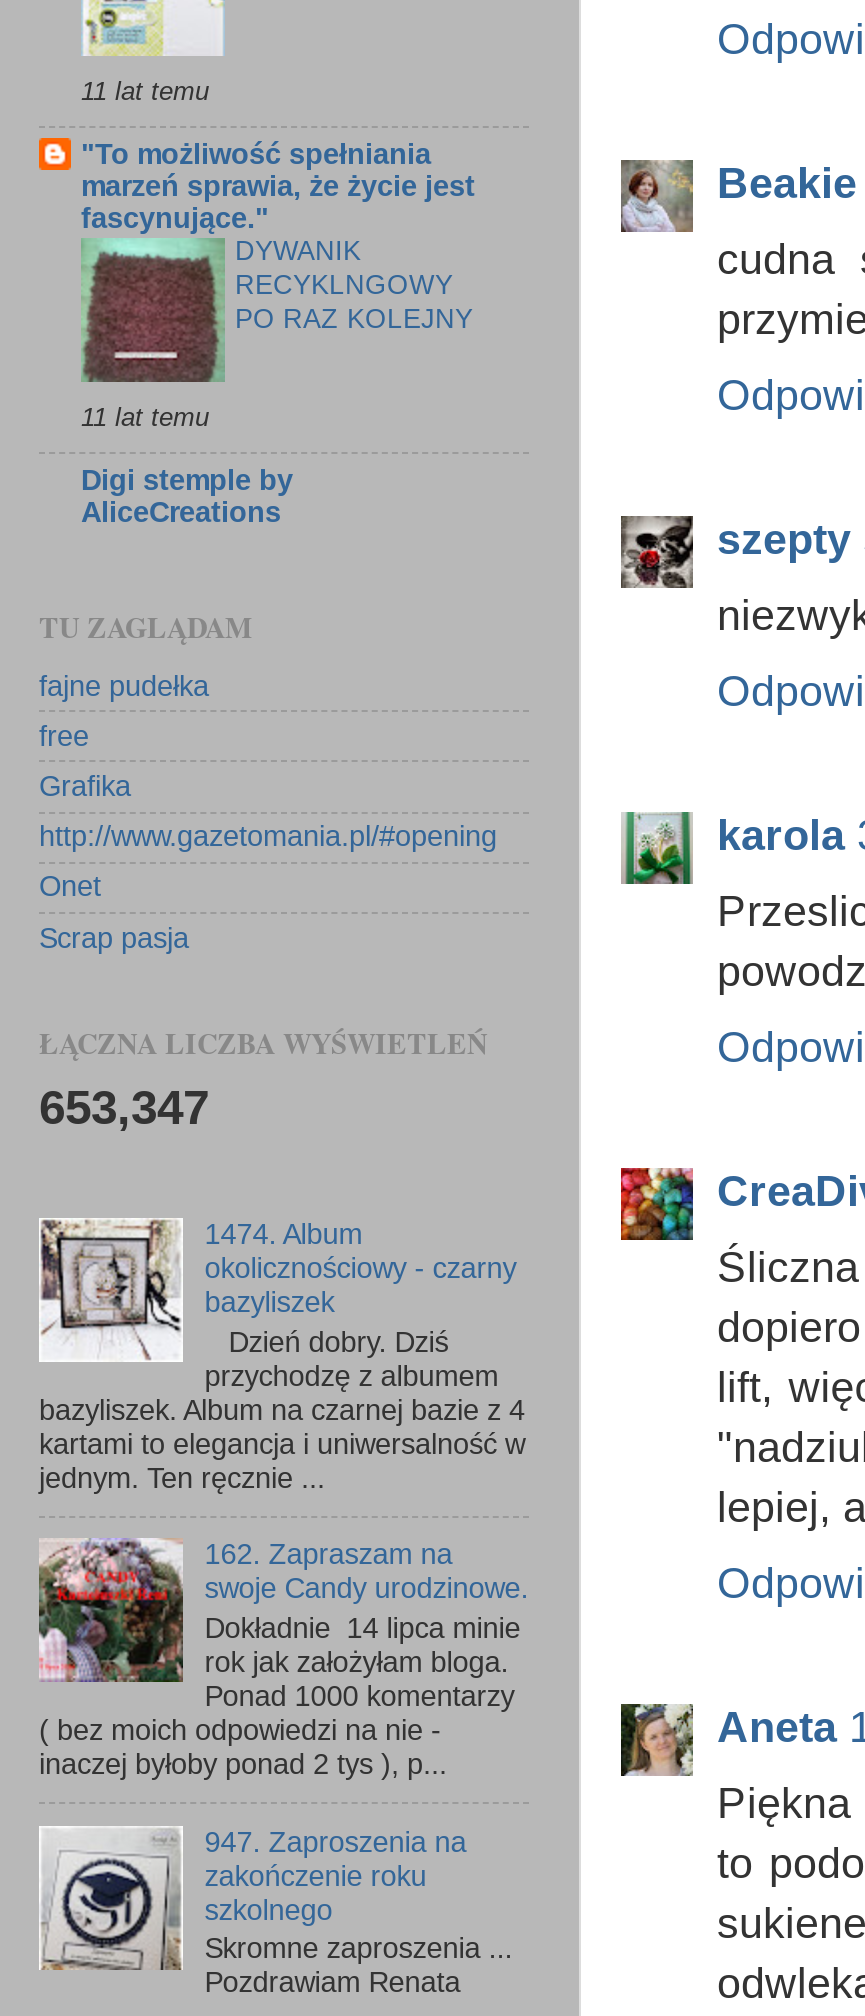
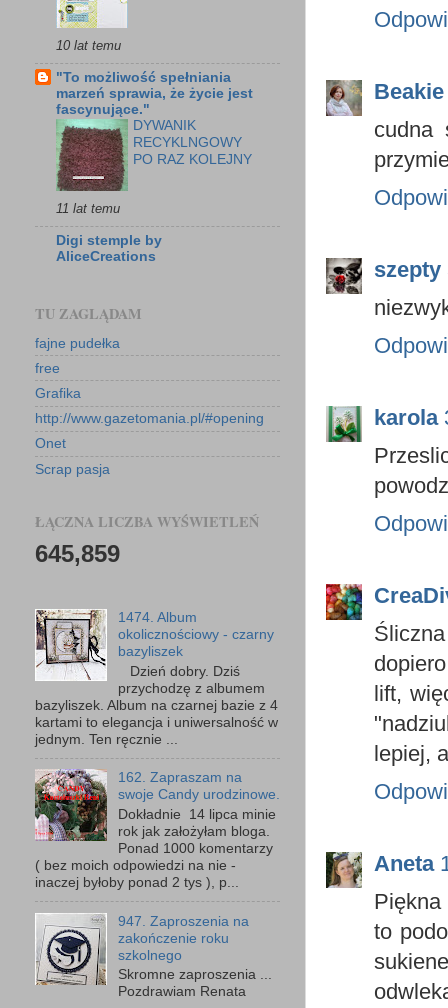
[81,76,209,106] 11 lat temu -> [56,38,121,53] 10 lat temu
[39,1081,209,1135] 653,347 -> [35,540,120,567] 645,859

